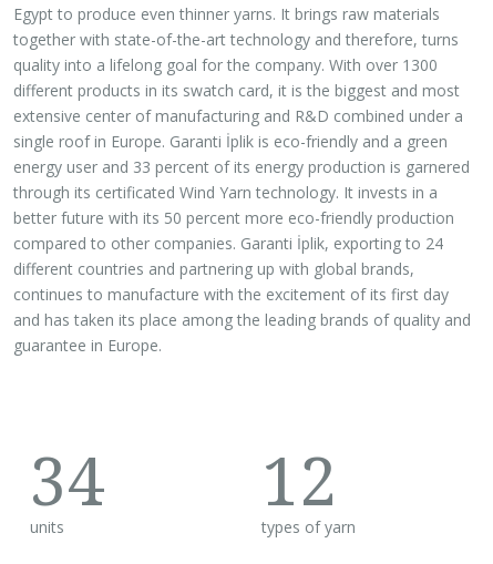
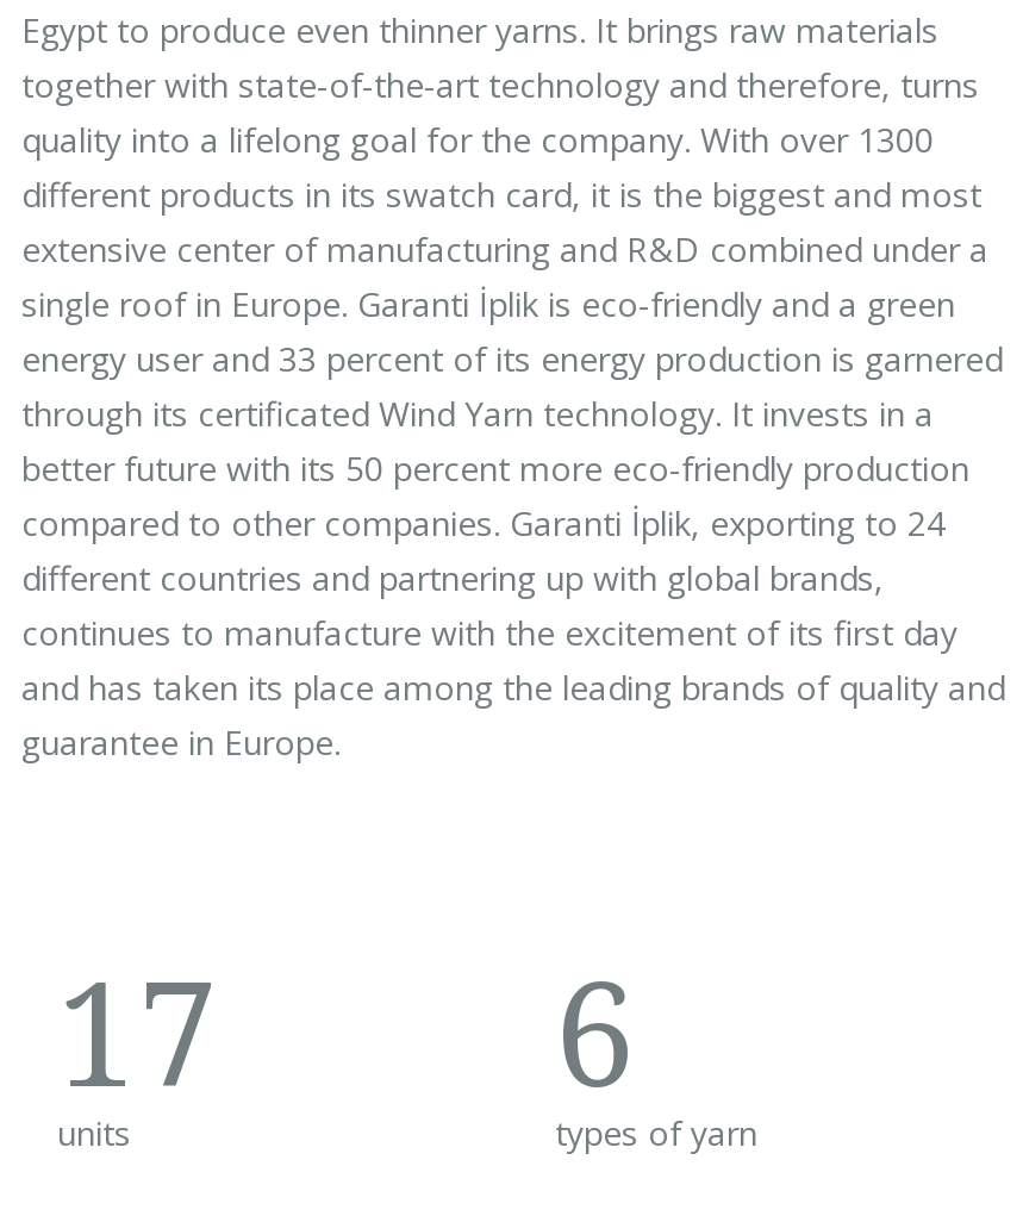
[30,434,105,525] 34 -> [57,934,219,1129] 17
[261,434,337,525] 12 -> [555,934,636,1129] 6

